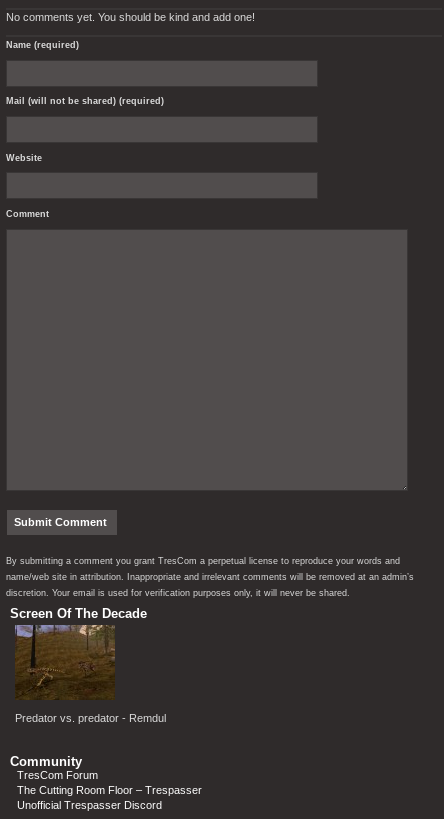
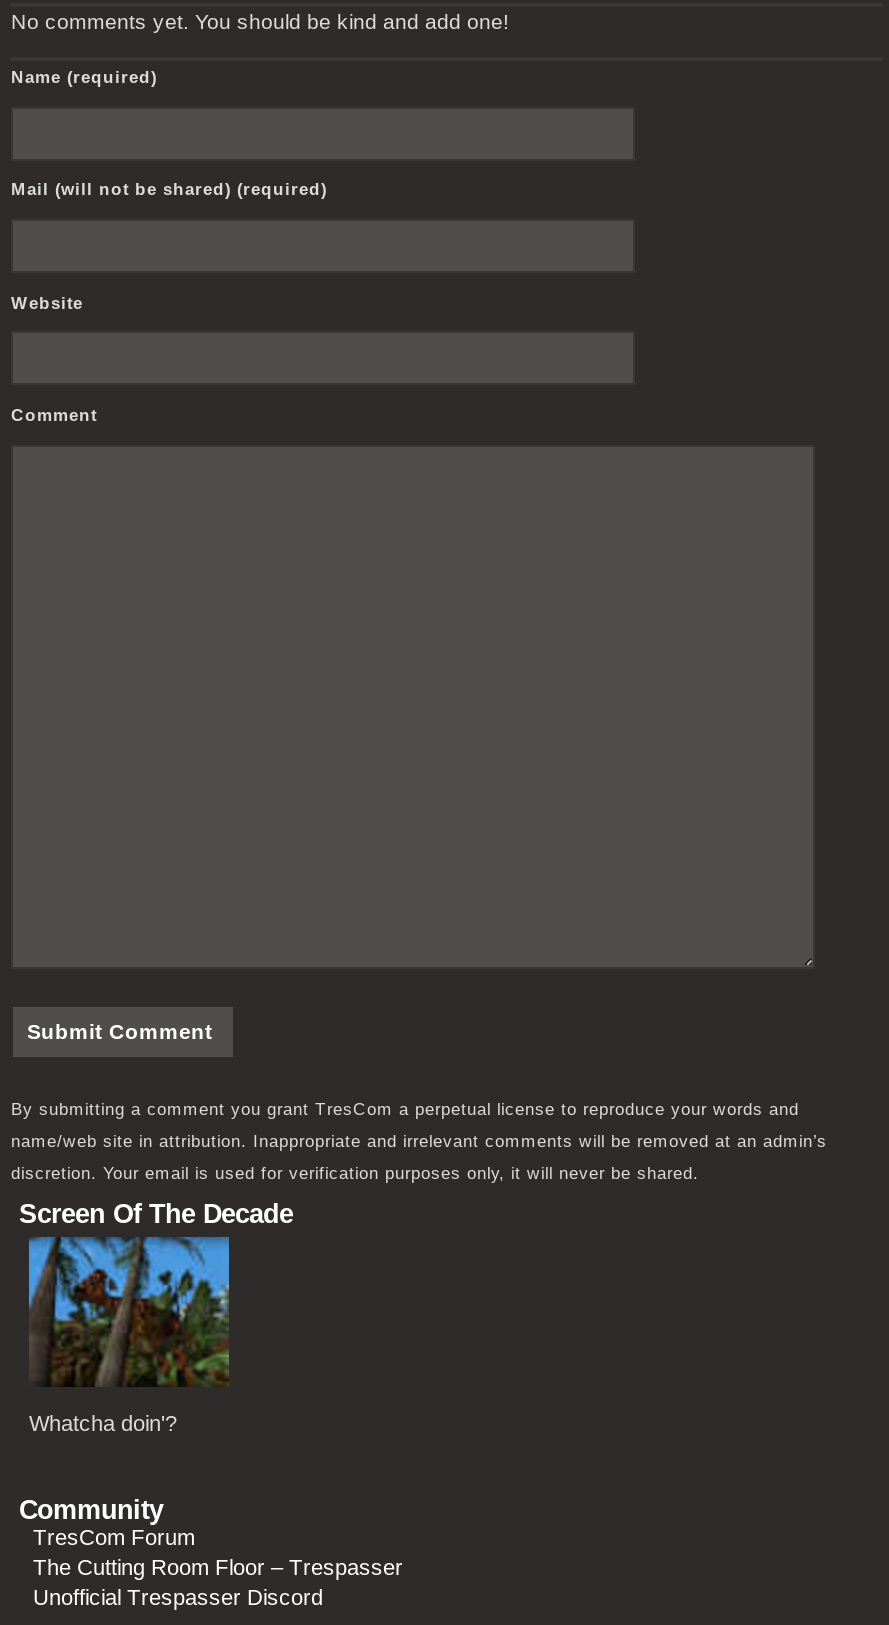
[14,624,166,724] [image] | Predator vs. predator - Remdul -> [27,1235,231,1435] [image] | Whatcha doin'?

